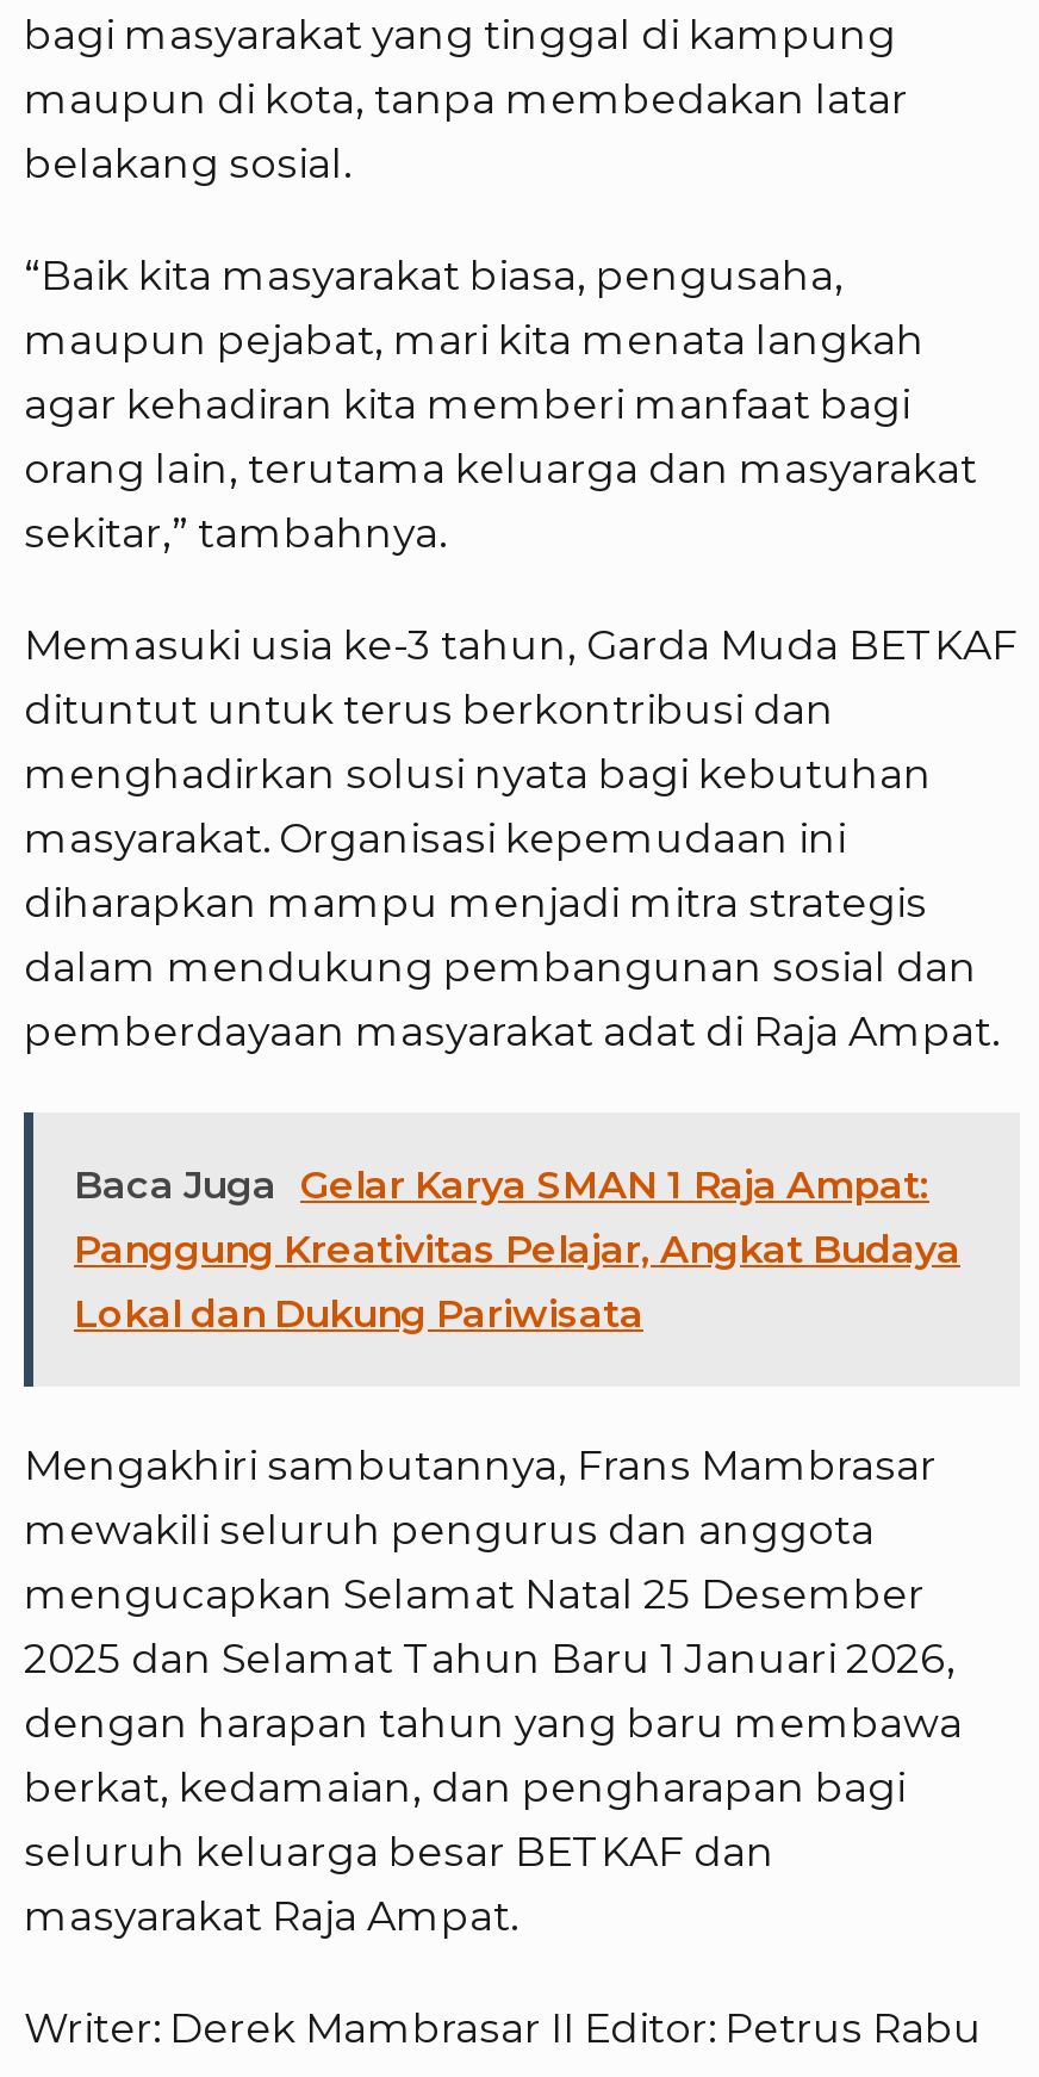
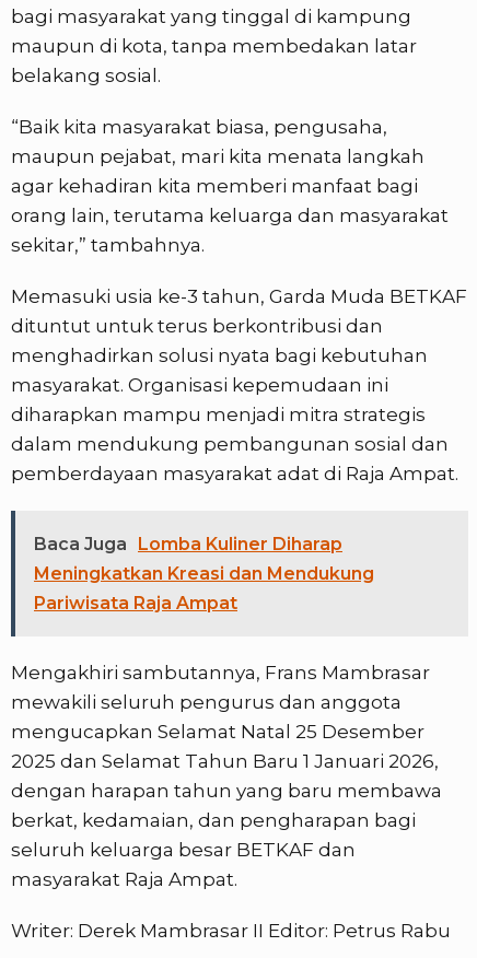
[74,1163,960,1337] Baca Juga Gelar Karya SMAN 1 Raja Ampat: | Panggung Kreativitas Pelajar, Angkat Budaya | Lokal dan Dukung Pariwisata -> [34,534,374,614] Baca Juga Lomba Kuliner Diharap | Meningkatkan Kreasi dan Mendukung | Pariwisata Raja Ampat

